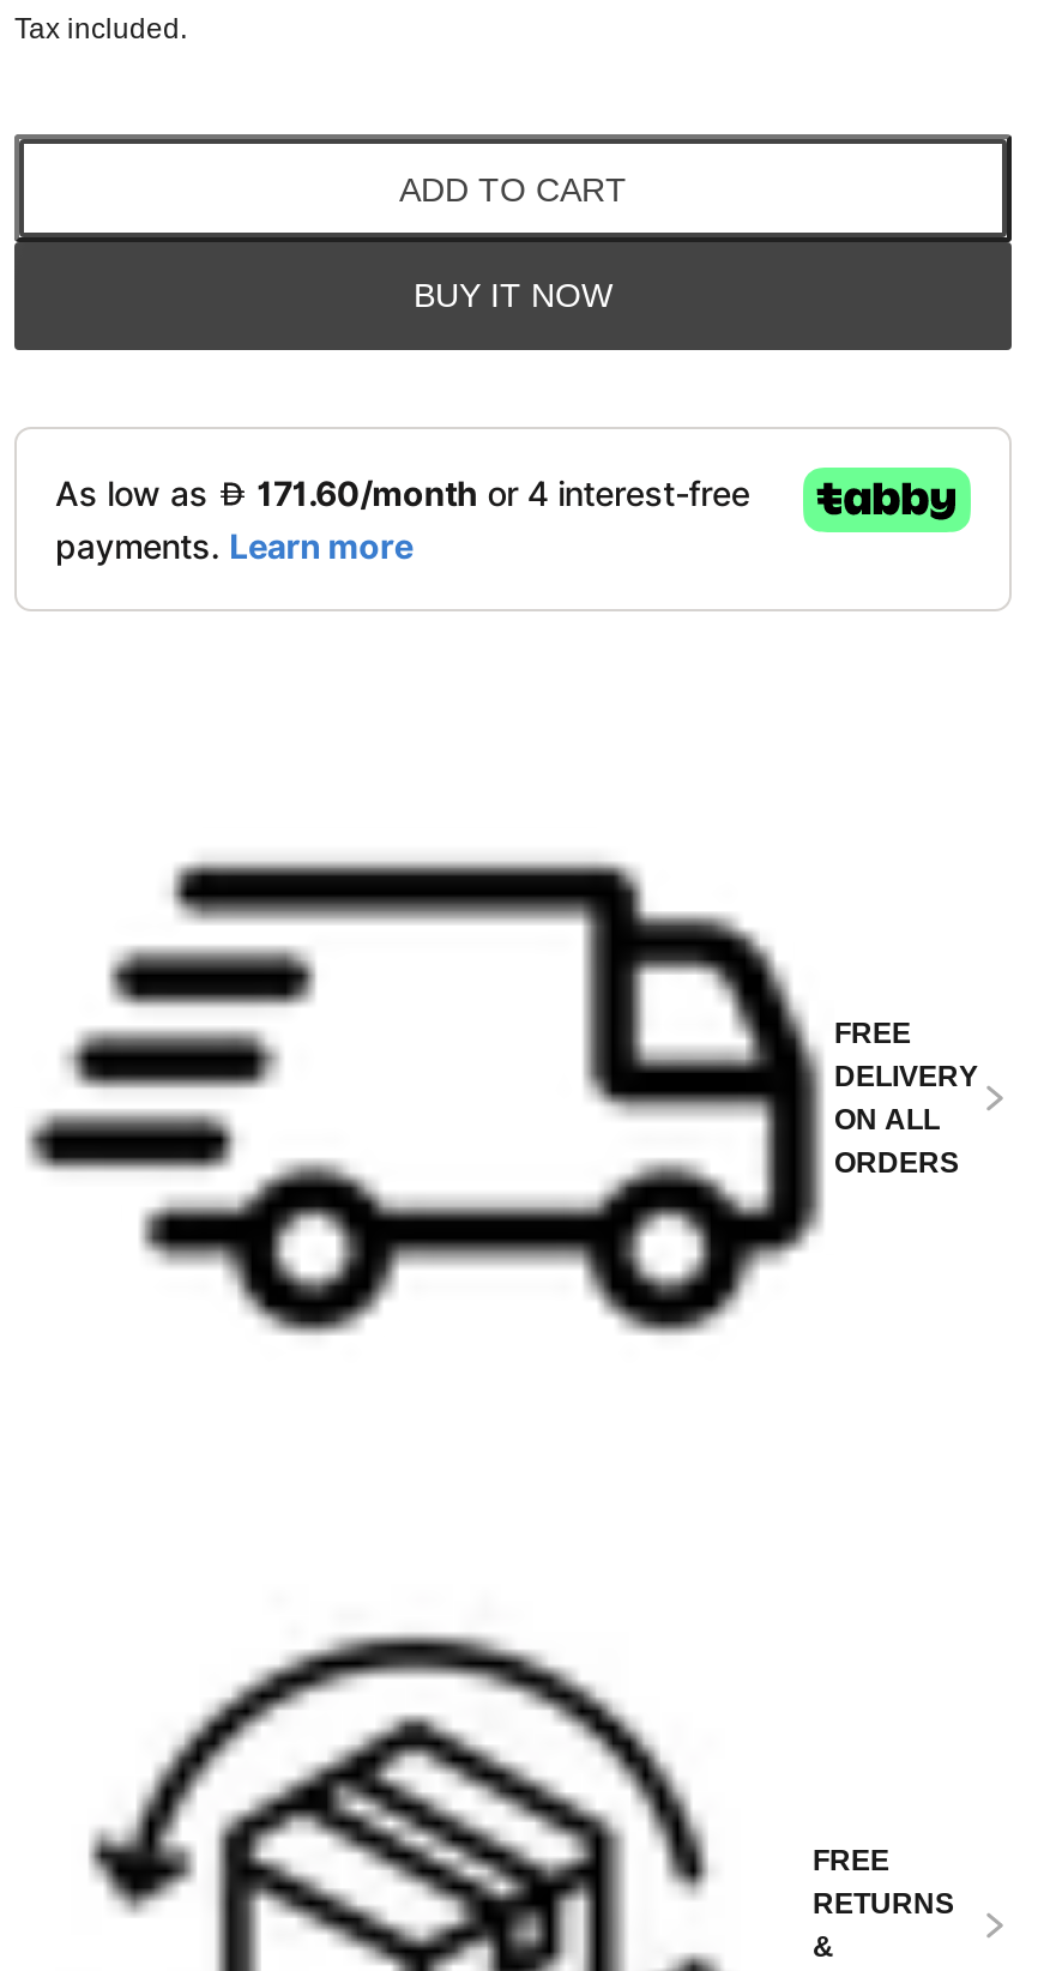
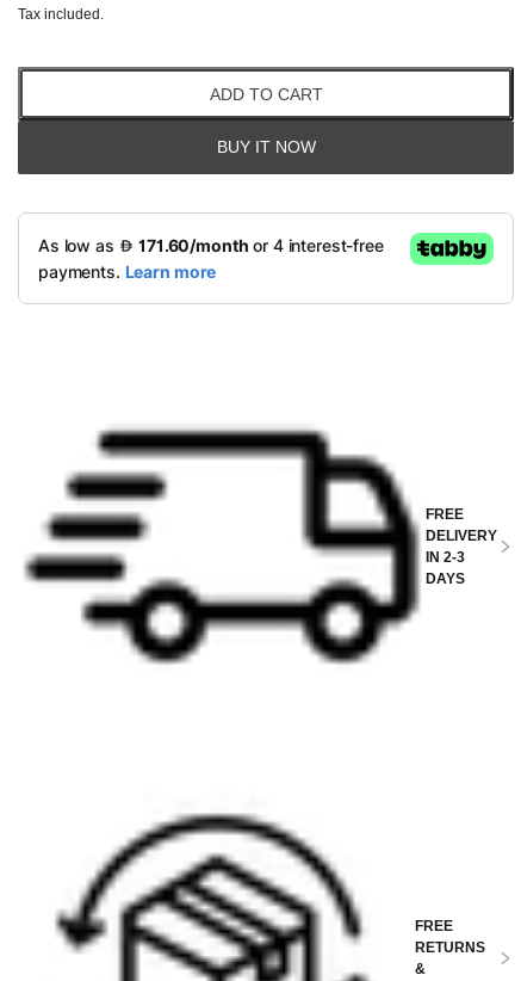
[834,1103,959,1179] ON ALL | ORDERS -> [426,549,465,587] IN 2-3 | DAYS

